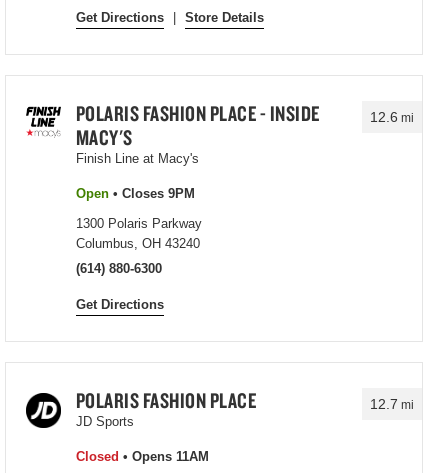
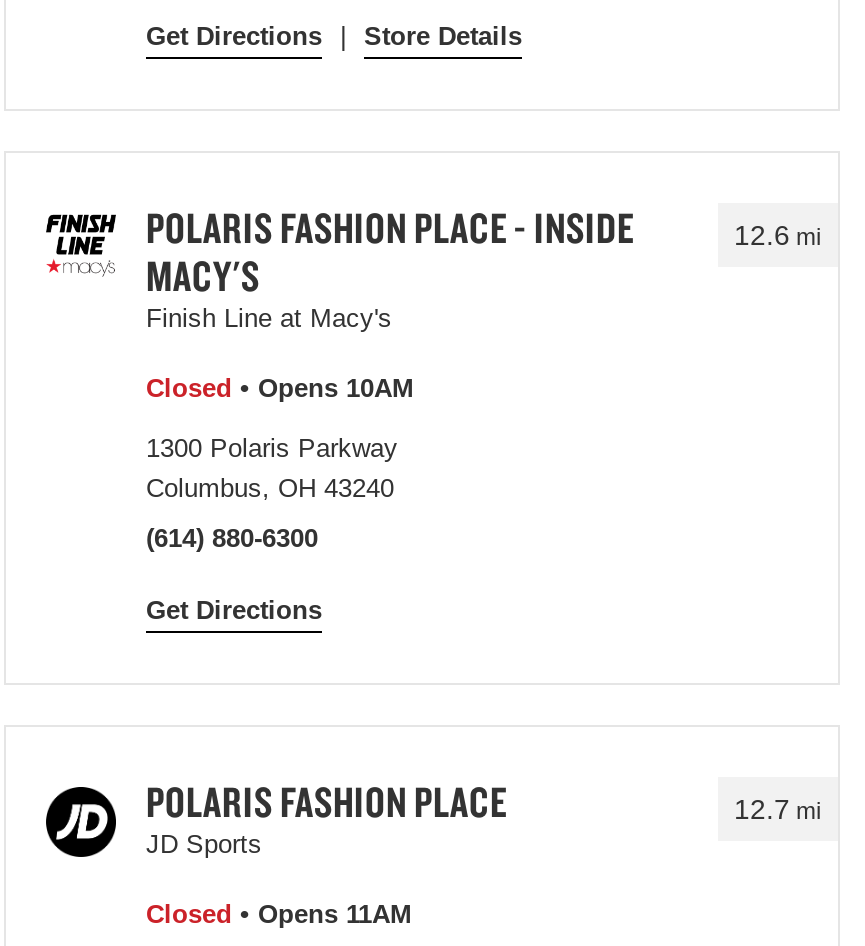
[76,186,195,201] Open • Closes 9PM -> [146,373,414,403] Closed • Opens 10AM

